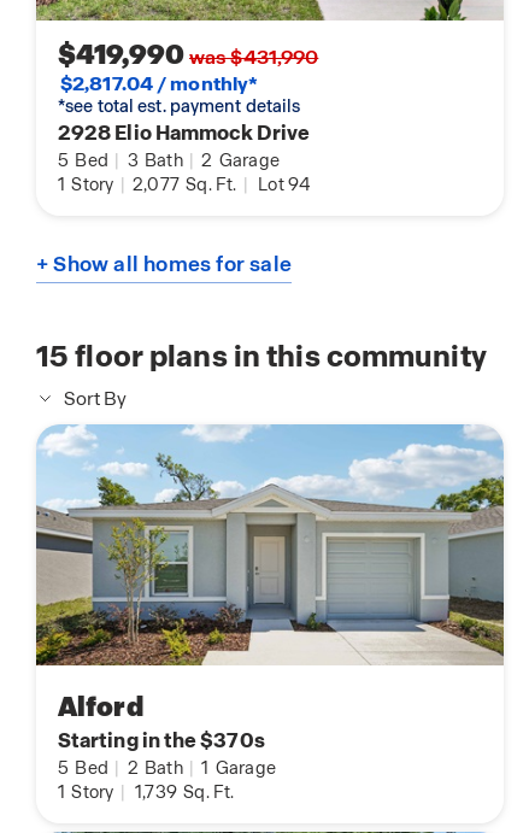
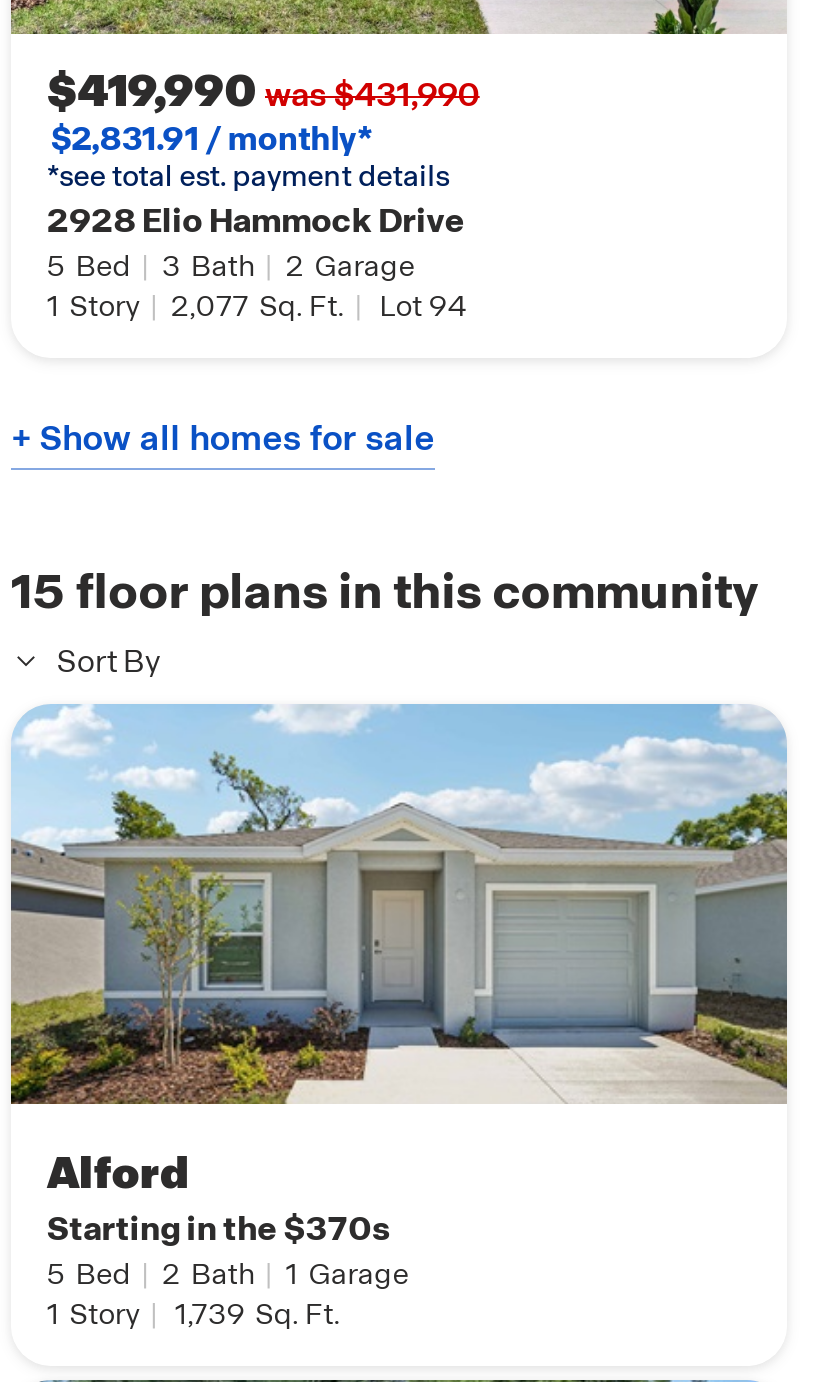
[60,71,258,97] $2,817.04 / monthly* -> [51,118,373,160] $2,831.91 / monthly*

